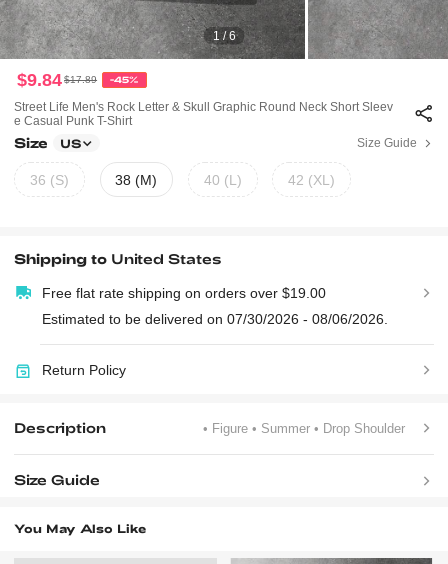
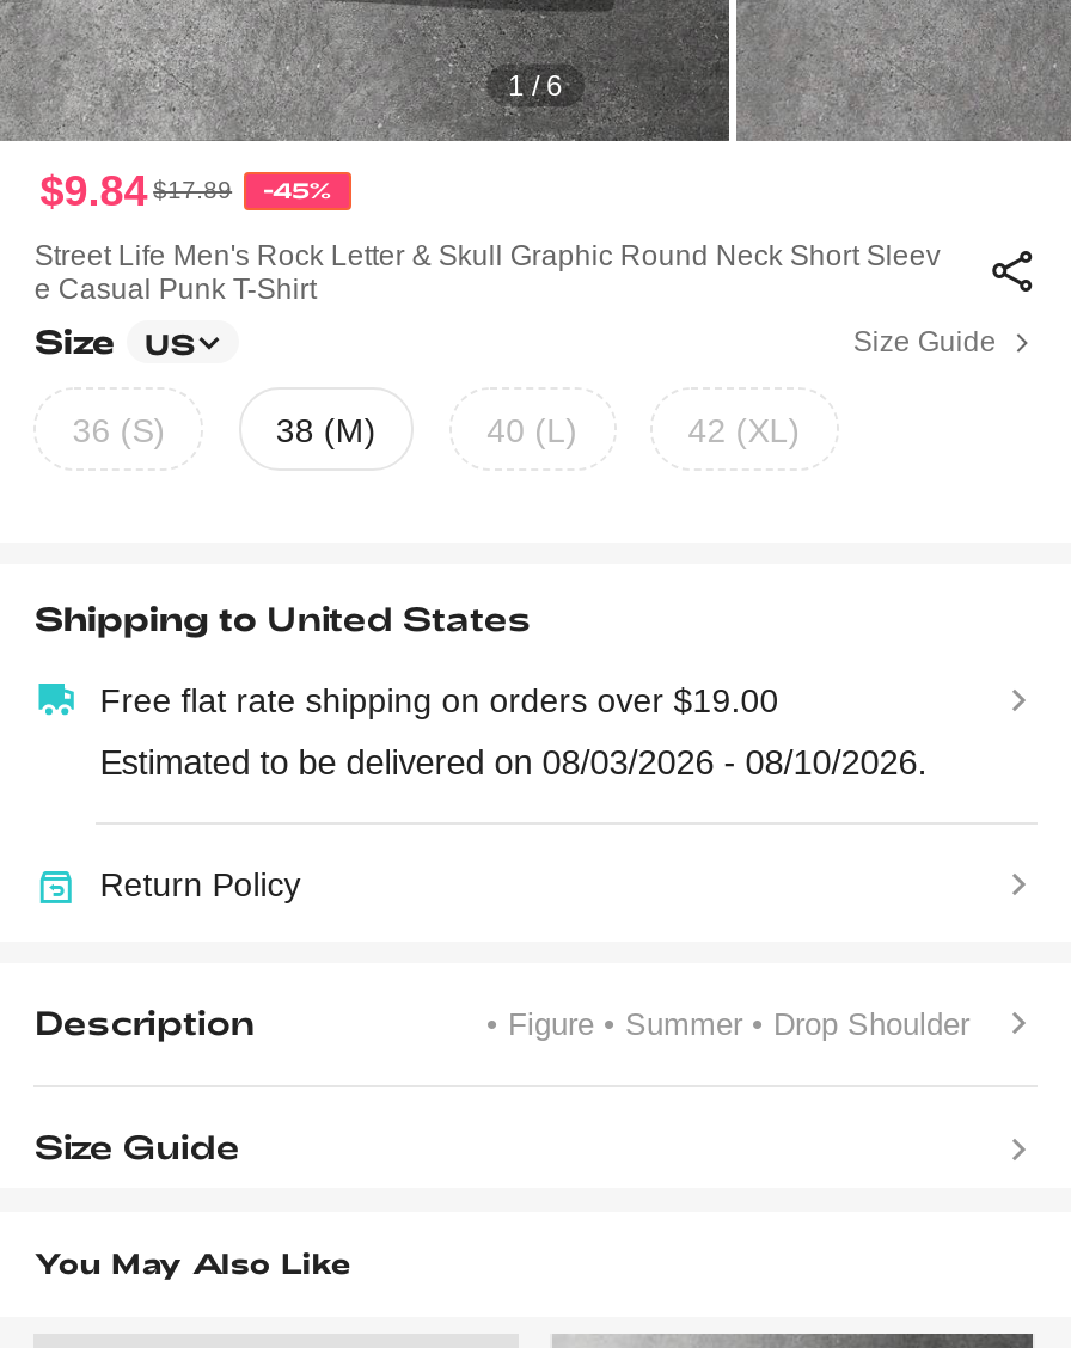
[42,311,388,327] Estimated to be delivered on 07/30/2026 - 08/06/2026. -> [100,743,927,781] Estimated to be delivered on 08/03/2026 - 08/10/2026.

